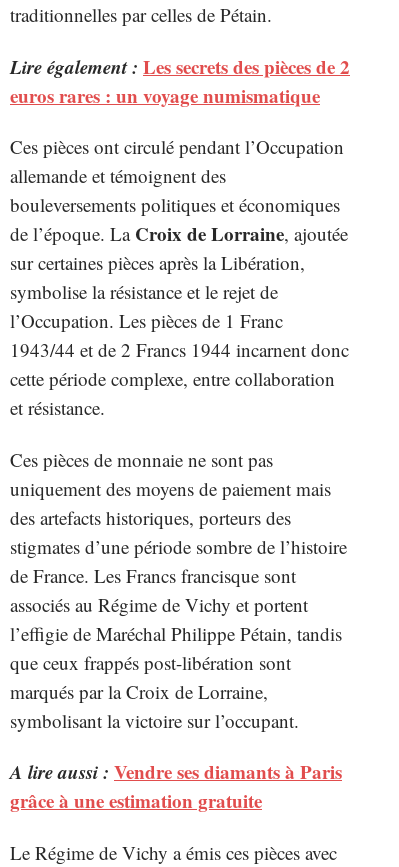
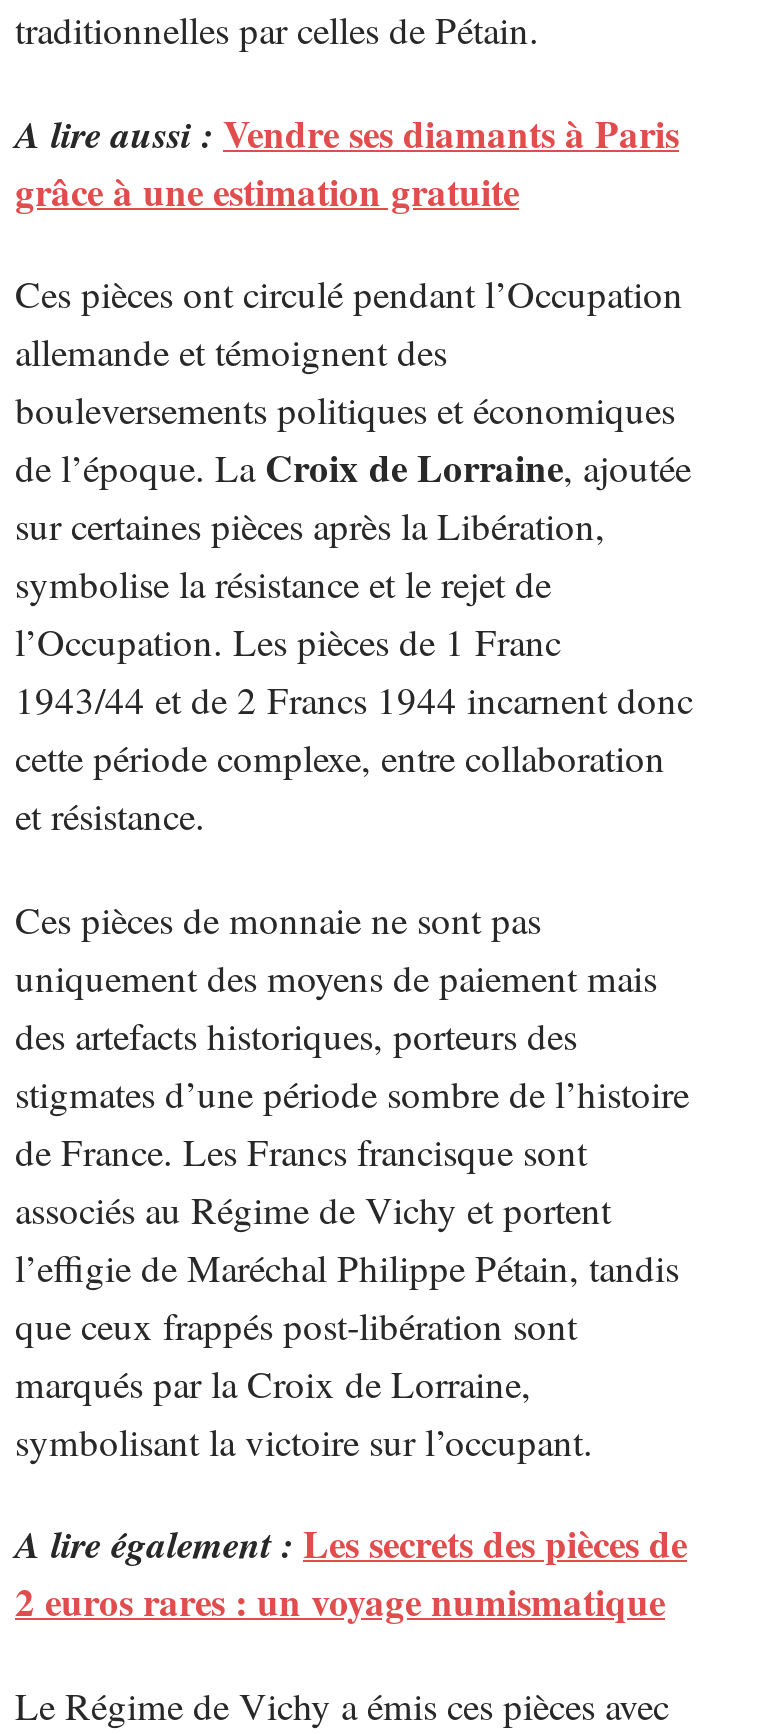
[10,52,350,108] Lire également : Les secrets des pièces de 2 | euros rares : un voyage numismatique -> none
none -> [15,1516,687,1628] A lire également : Les secrets des pièces de | 2 euros rares : un voyage numismatique
moved [10,758,342,814] -> [15,105,679,217]: A lire aussi : Vendre ses diamants à Paris | grâce à une estimation gratuite

